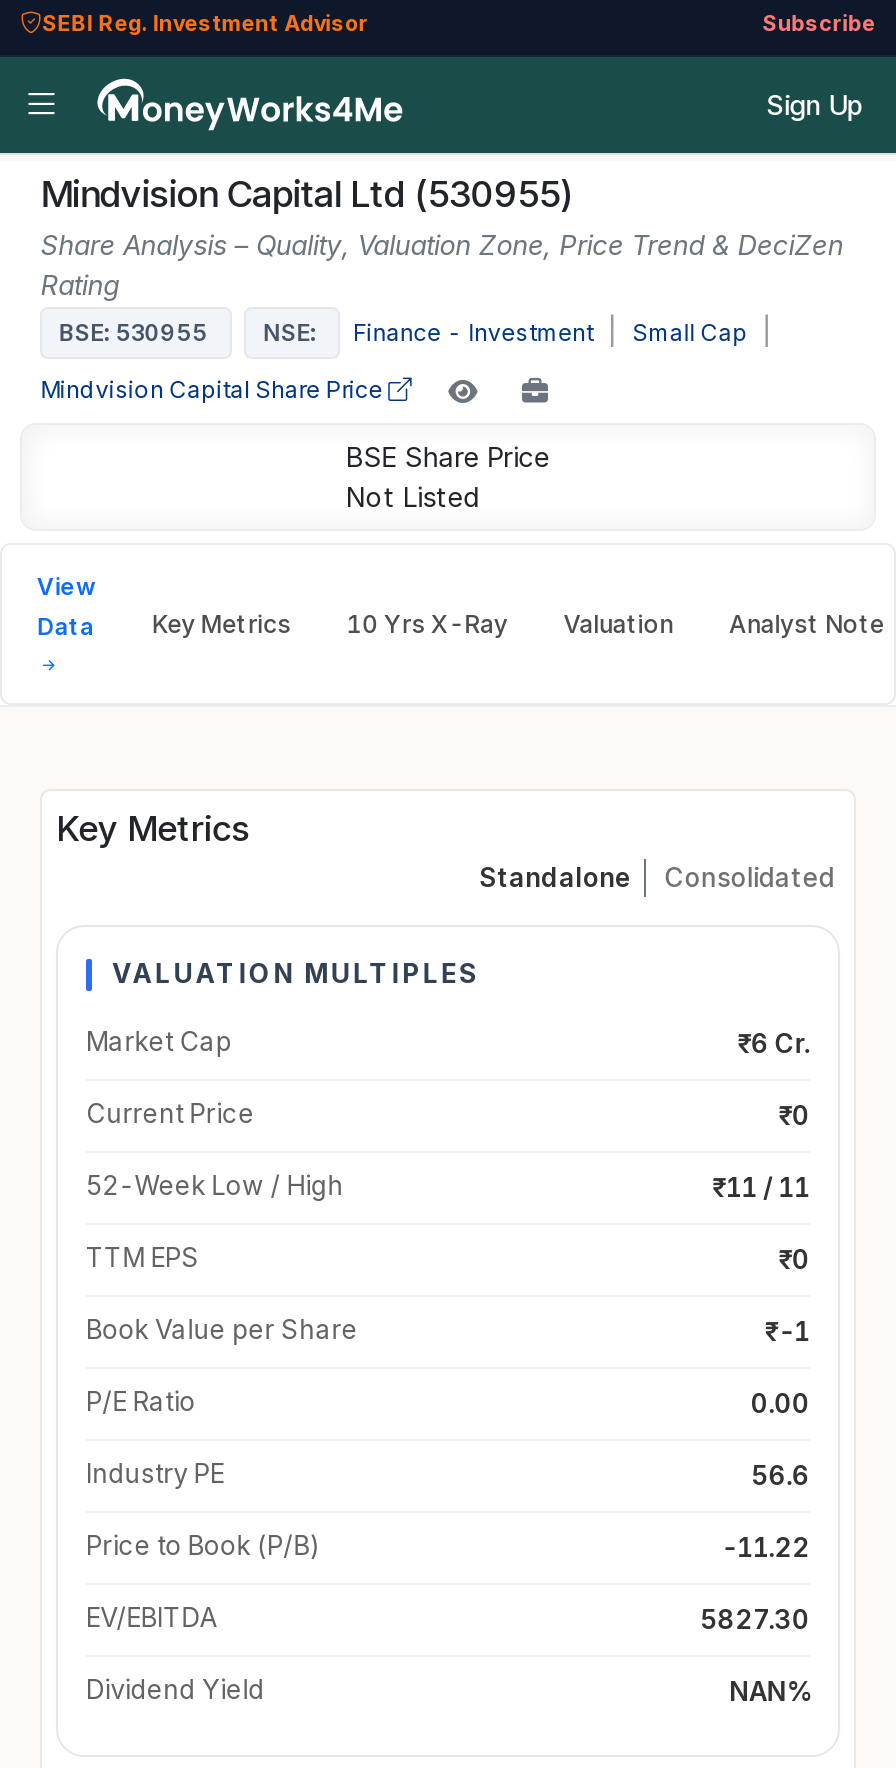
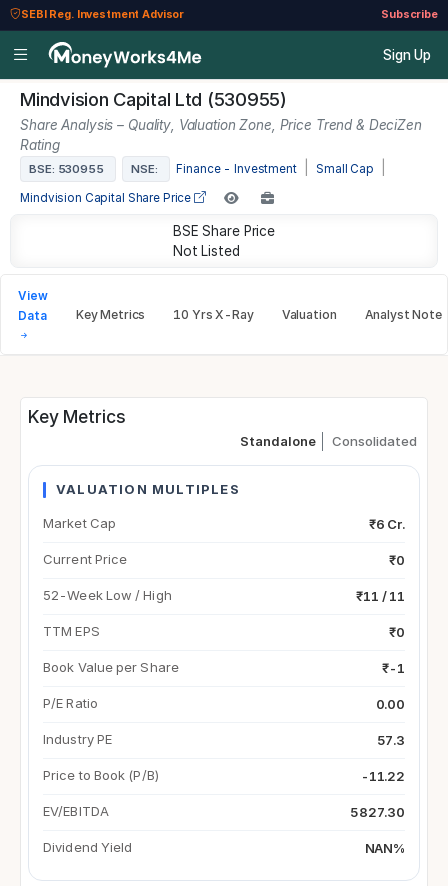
[751,1458,810,1490] 56.6 -> [376,732,405,748] 57.3

